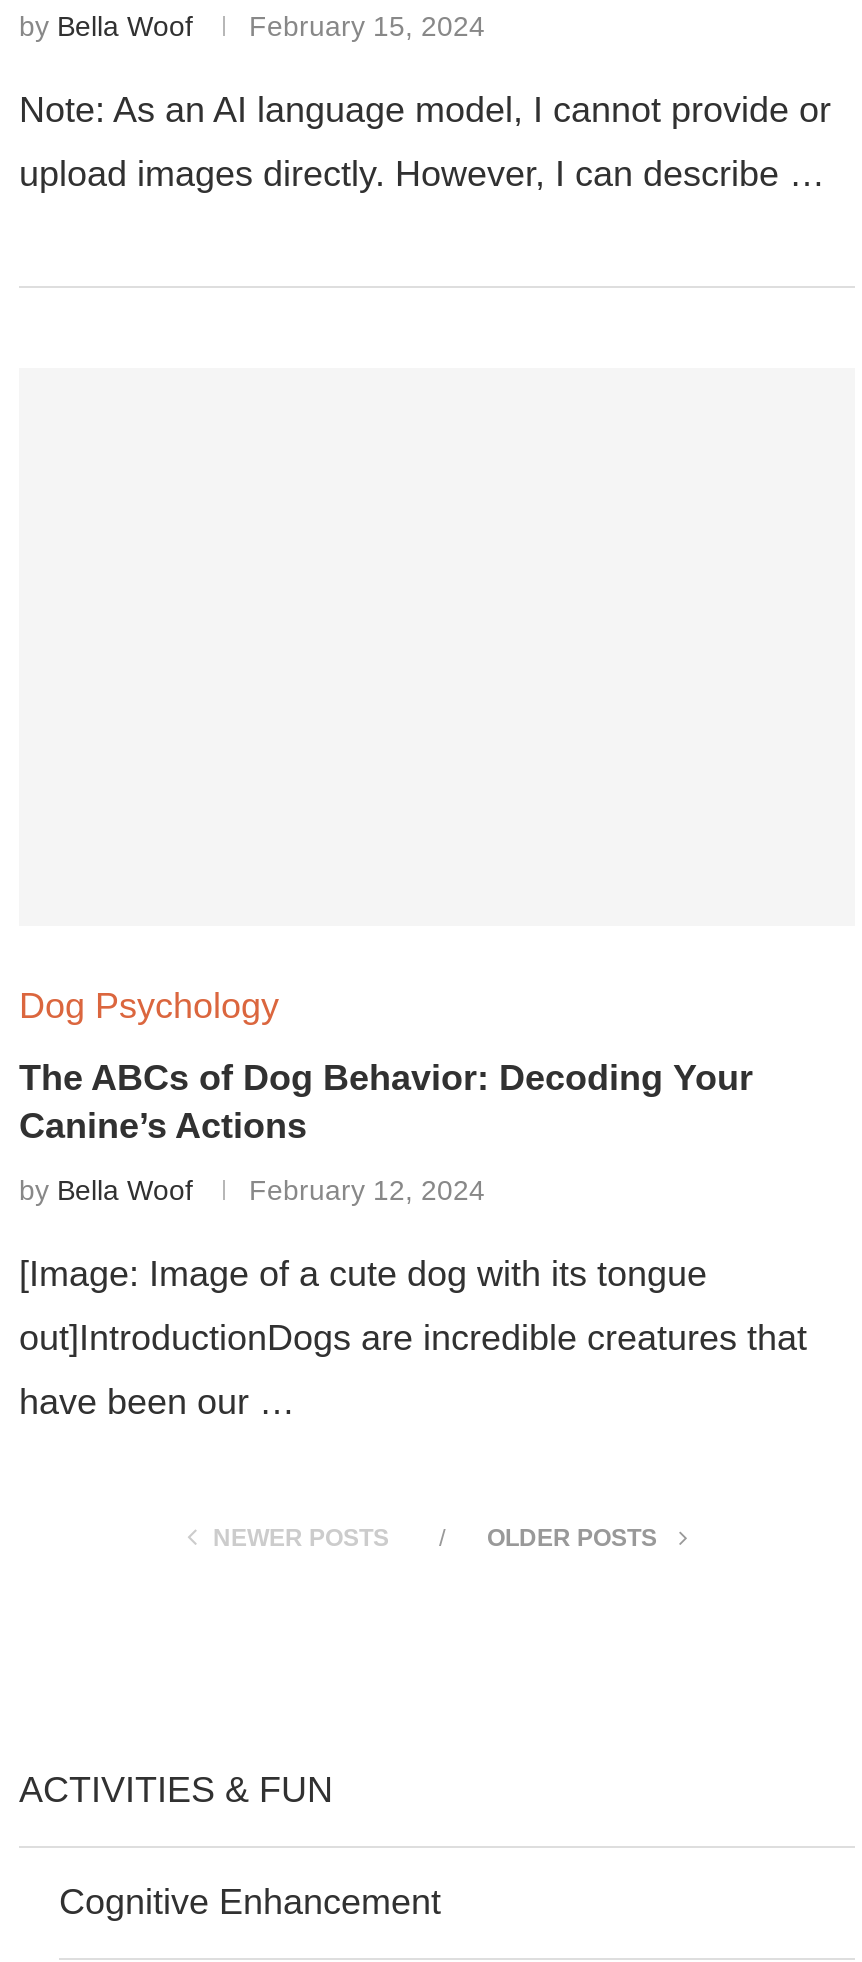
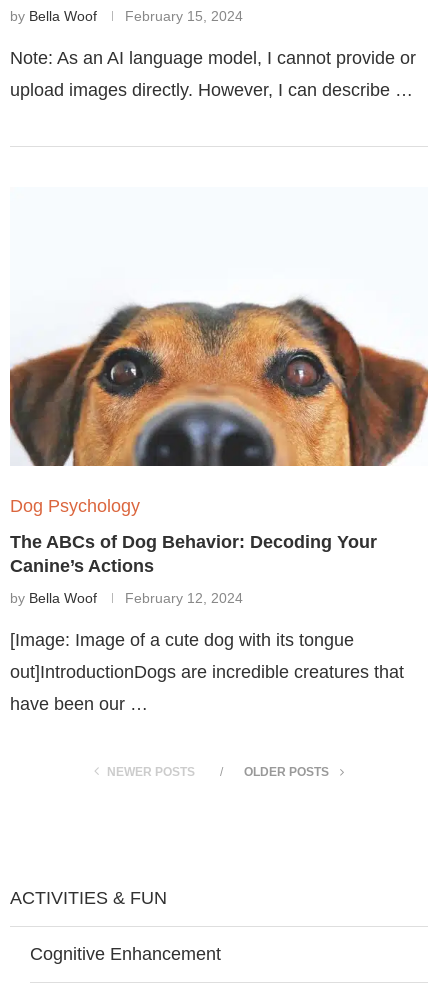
none -> [9,297,429,467] [image]

